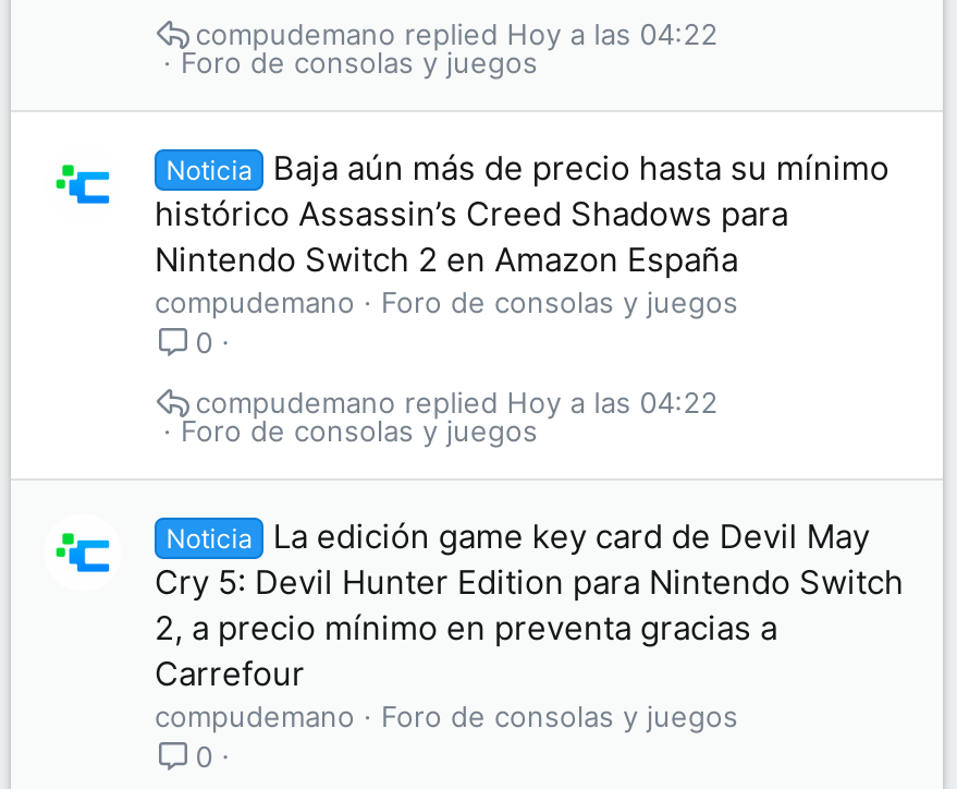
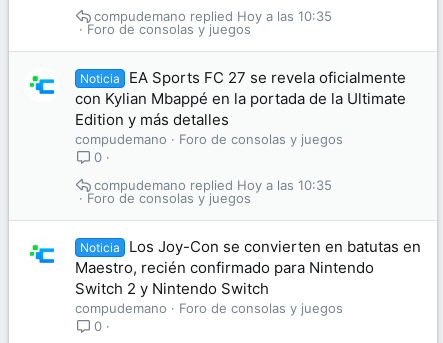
[507,17,718,52] Hoy a las 04:22 -> [237,8,332,24] Hoy a las 10:35
[155,147,889,280] Baja aún más de precio hasta su mínimo | histórico Assassin’s Creed Shadows para | Nintendo Switch 2 en Amazon España -> [75,68,406,129] EA Sports FC 27 se revela oficialmente | con Kylian Mbappé en la portada de la Ultimate | Edition y más detalles
[507,385,718,420] Hoy a las 04:22 -> [237,177,332,193] Hoy a las 10:35
[155,515,904,694] La edición game key card de Devil May | Cry 5: Devil Hunter Edition para Nintendo Switch | 2, a precio mínimo en preventa gracias a | Carrefour -> [75,237,421,298] Los Joy-Con se convierten en batutas en | Maestro, recién confirmado para Nintendo | Switch 2 y Nintendo Switch

